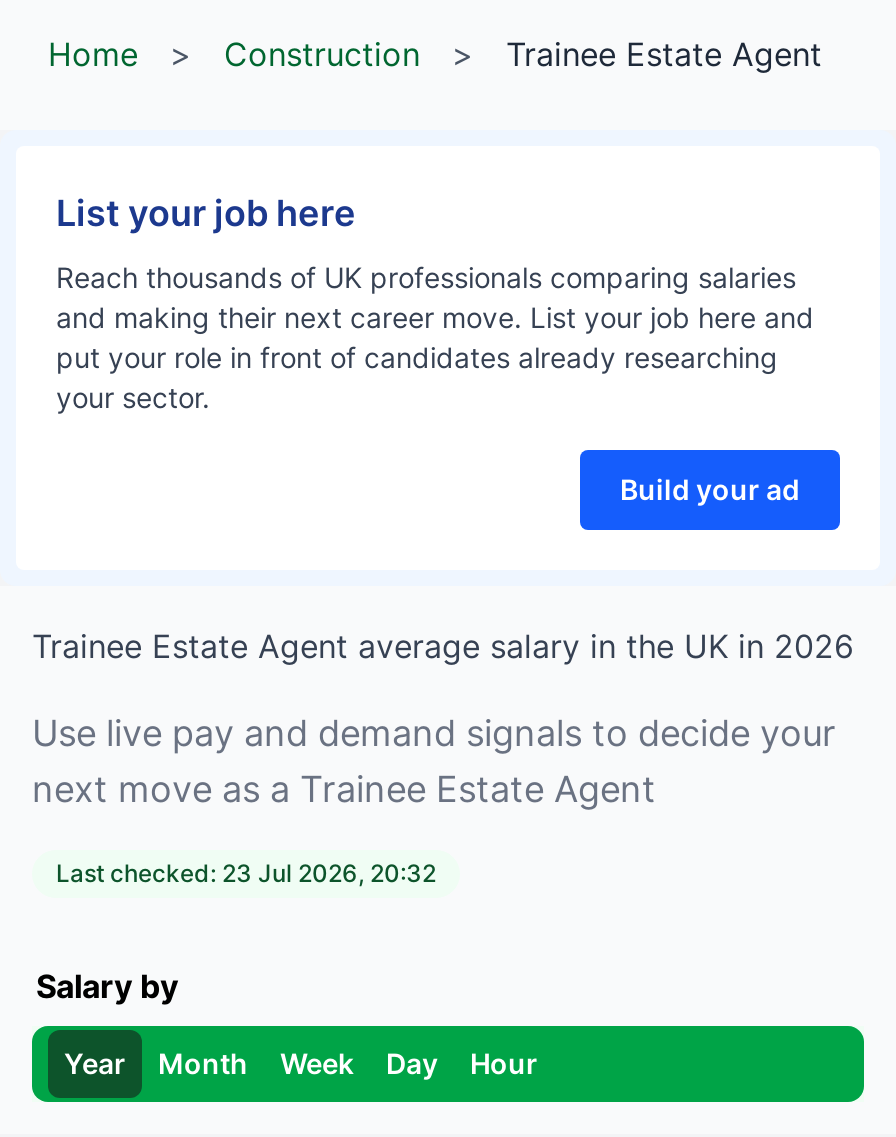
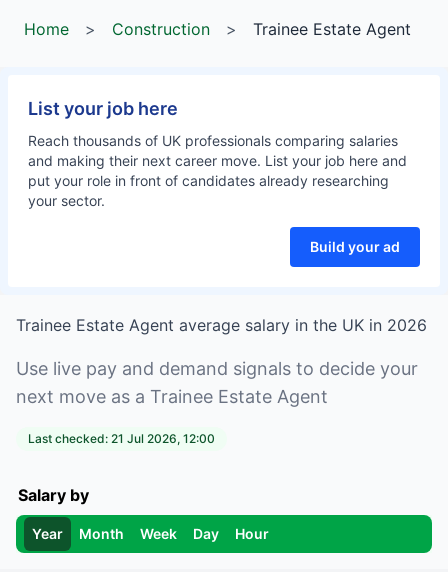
[56,858,436,888] Last checked: 23 Jul 2026, 20:32 -> [28,431,215,446] Last checked: 21 Jul 2026, 12:00

